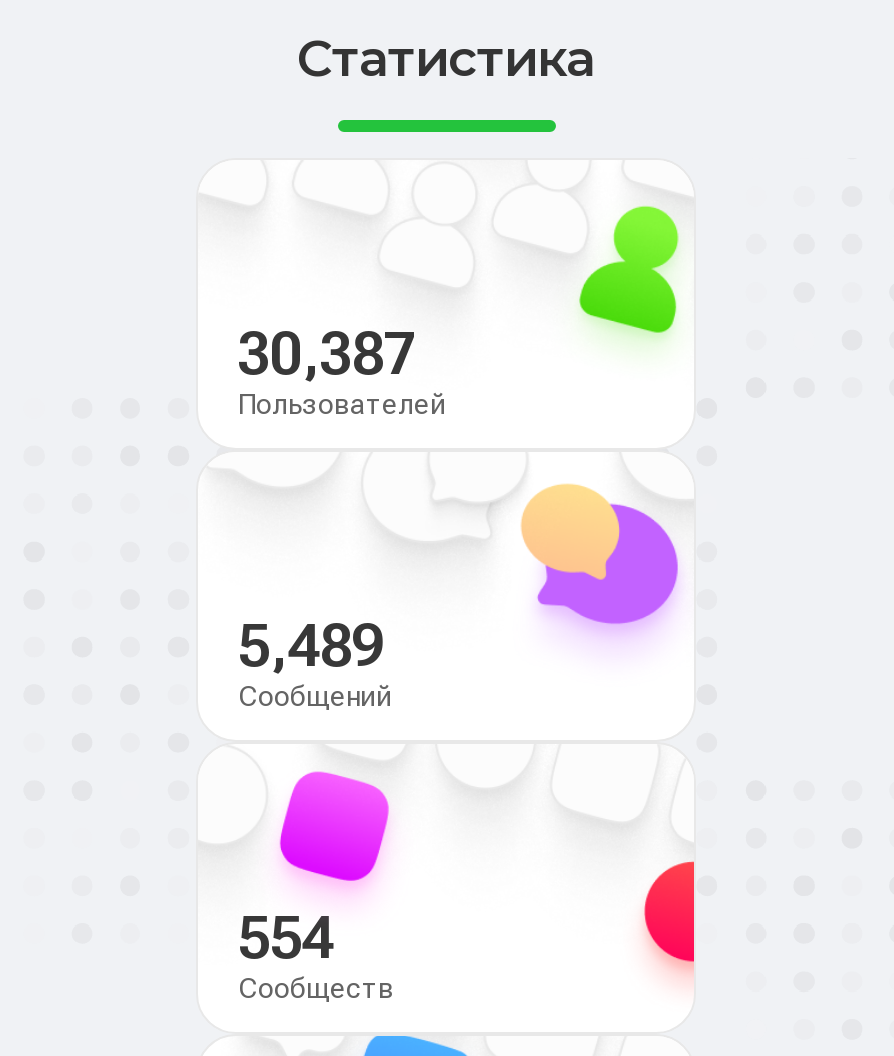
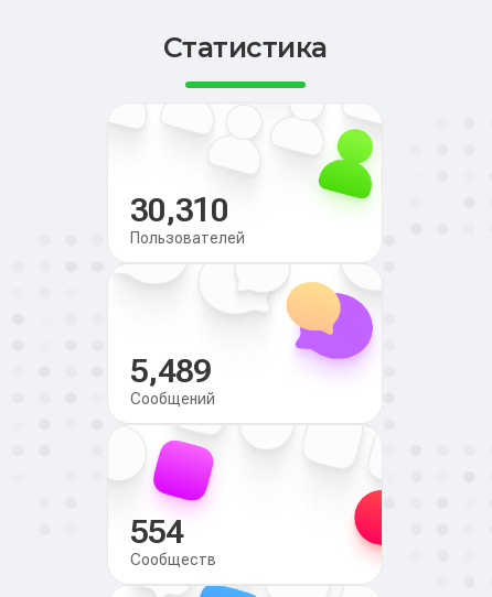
[238,318,416,388] 30,387 -> [130,191,228,229] 30,310

